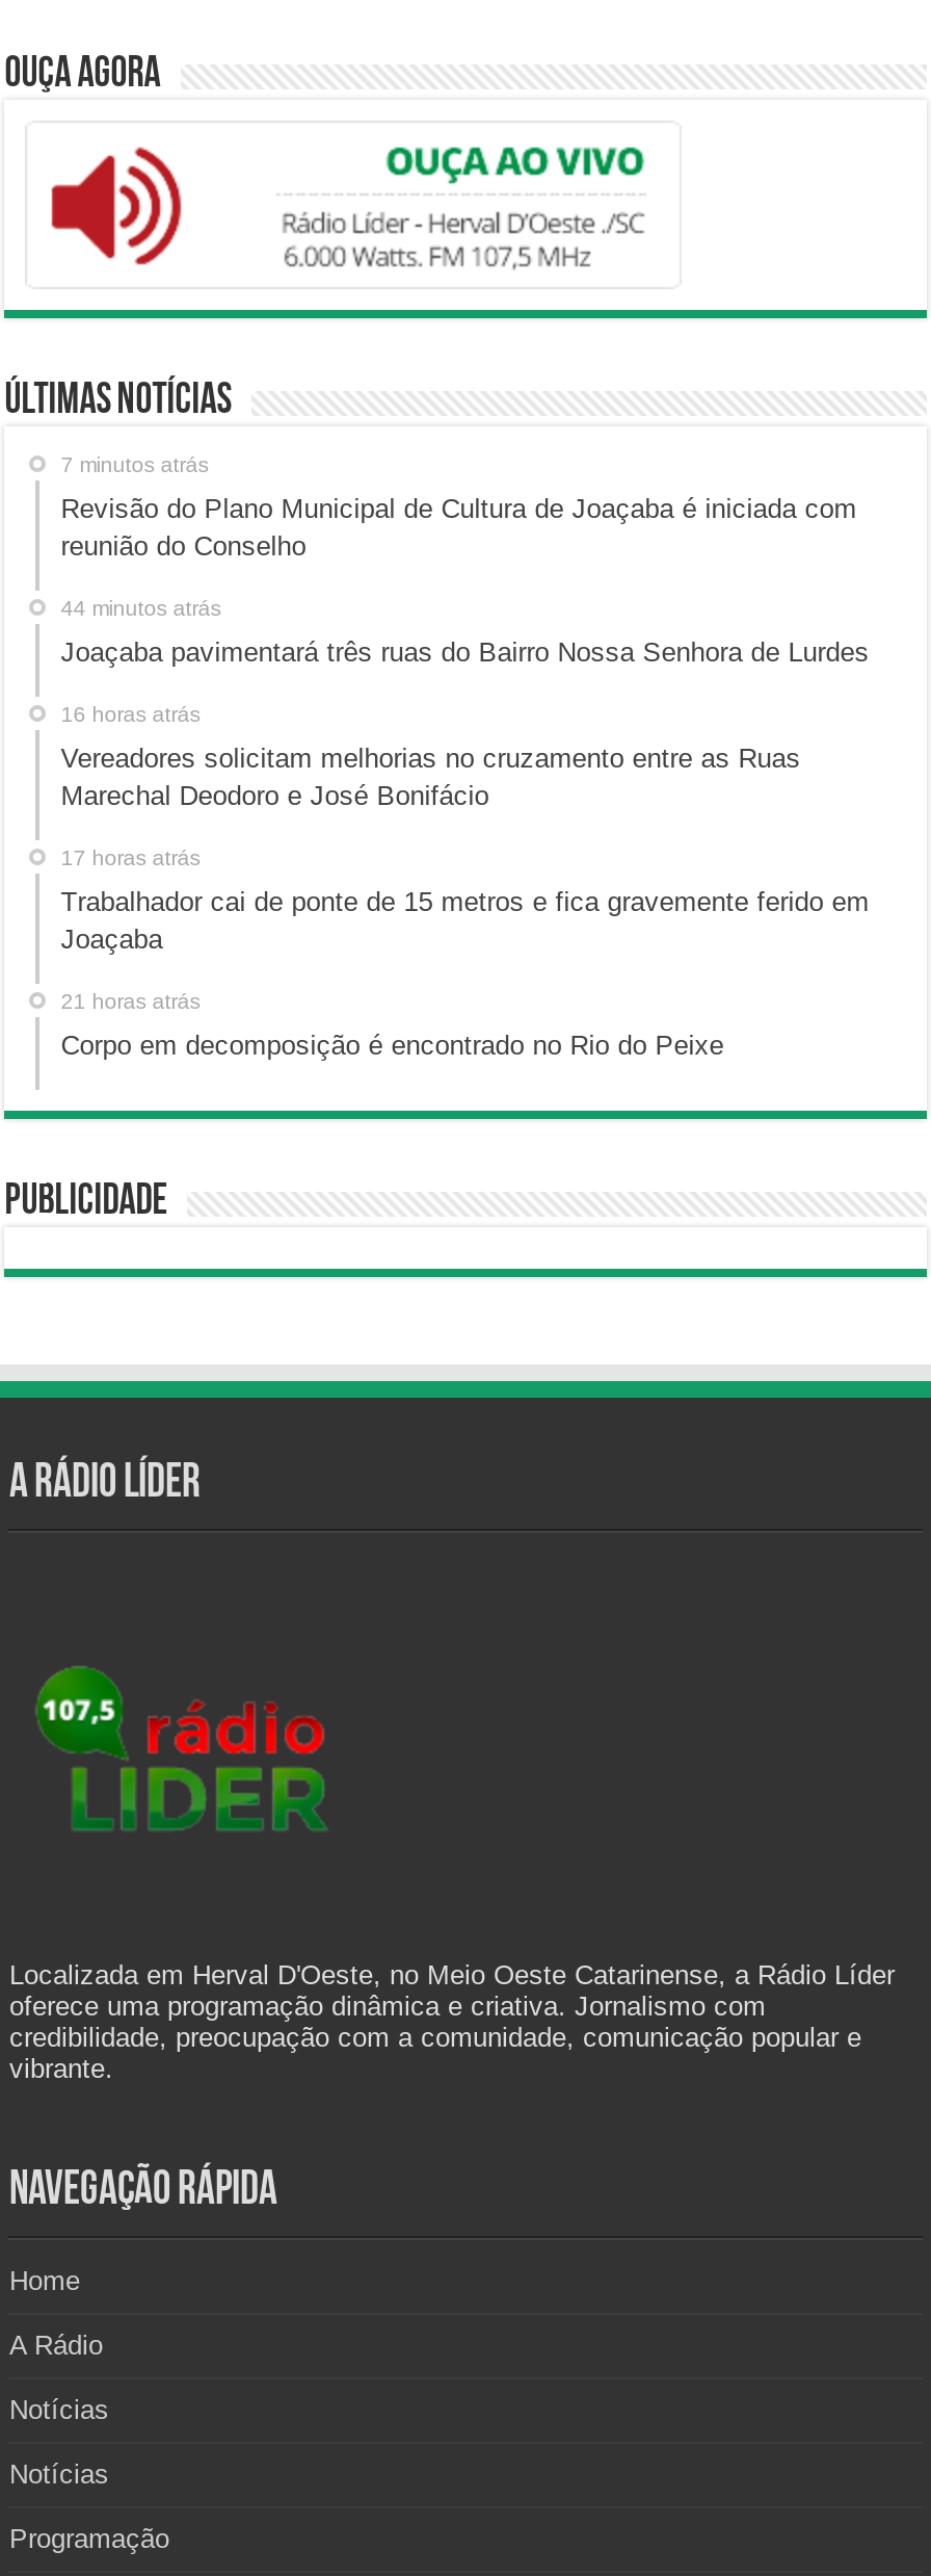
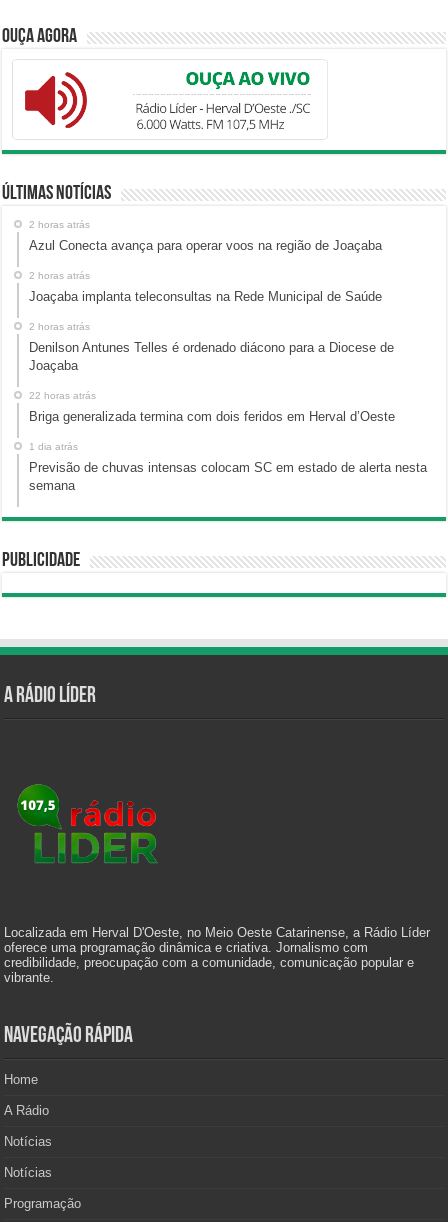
[61,454,869,918] 7 minutos atrás | Revisão do Plano Municipal de Cultura de Joaçaba é iniciada com | reunião do Conselho | 44 minutos atrás | Joaçaba pavimentará três ruas do Bairro Nossa Senhora de Lurdes | 16 horas atrás | Vereadores solicitam melhorias no cruzamento entre as Ruas | Marechal Deodoro e José Bonifácio | 17 horas atrás | Trabalhador cai de ponte de 15 metros e fica gravemente ferido em -> [29,219,394,355] 2 horas atrás | Azul Conecta avança para operar voos na região de Joaçaba | 2 horas atrás | Joaçaba implanta teleconsultas na Rede Municipal de Saúde | 2 horas atrás | Denilson Antunes Telles é ordenado diácono para a Diocese de
moved [61,924,163,955] -> [29,358,78,373]: Joaçaba
[61,991,724,1061] 21 horas atrás | Corpo em decomposição é encontrado no Rio do Peixe -> [29,390,427,493] 22 horas atrás | Briga generalizada termina com dois feridos em Herval d’Oeste | 1 dia atrás | Previsão de chuvas intensas colocam SC em estado de alerta nesta | semana

